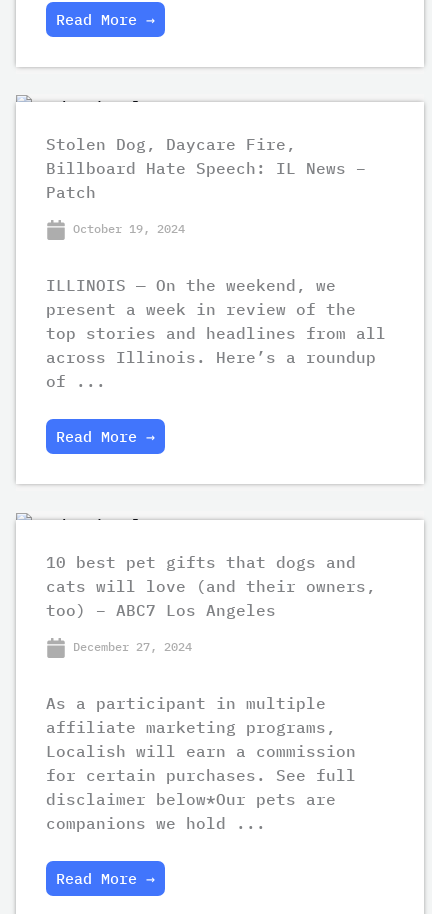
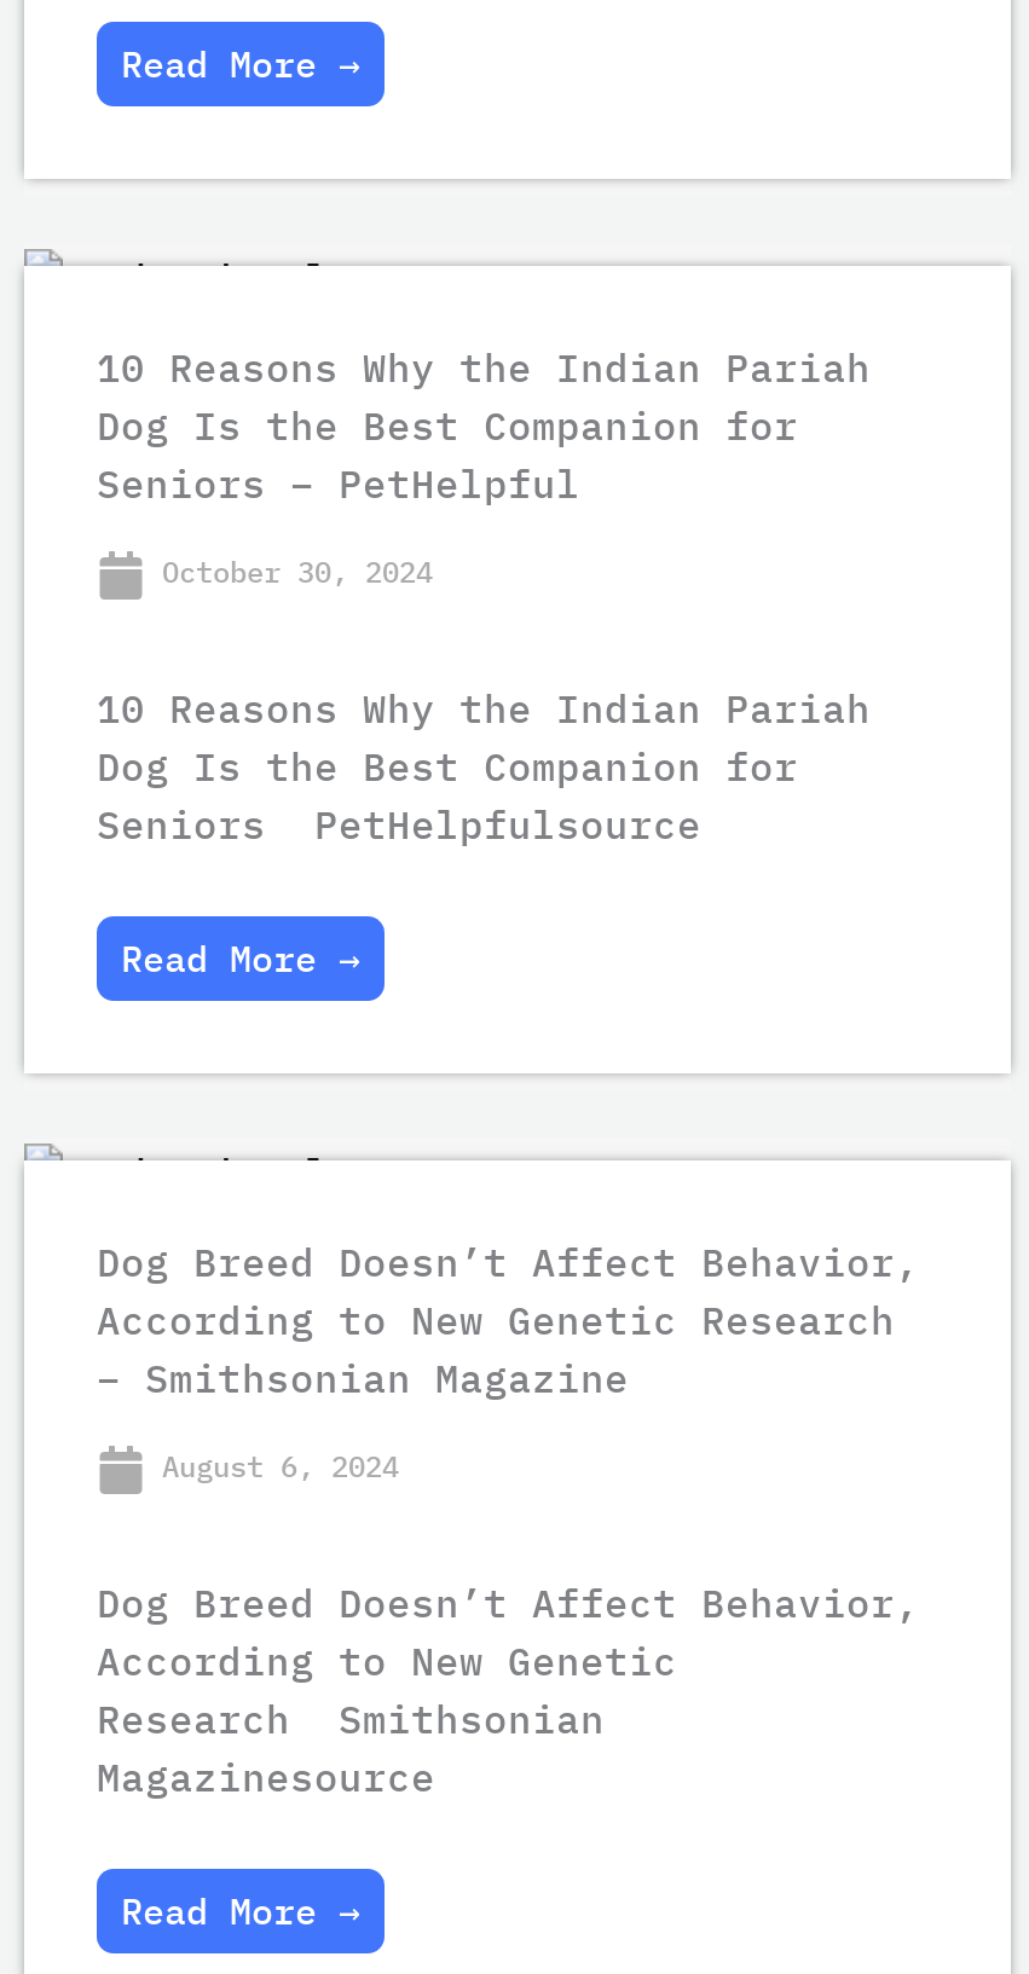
[46,134,366,202] Stolen Dog, Daycare Fire, | Billboard Hate Speech: IL News – | Patch -> [97,343,871,508] 10 Reasons Why the Indian Pariah | Dog Is the Best Companion for | Seniors – PetHelpful
[66,221,185,236] October 19, 2024 -> [145,554,433,590] October 30, 2024
[46,275,386,391] ILLINOIS — On the weekend, we | present a week in review of the | top stories and headlines from all | across Illinois. Here’s a roundup | of ... -> [97,684,871,848] 10 Reasons Why the Indian Pariah | Dog Is the Best Companion for | Seniors PetHelpfulsource
[46,552,376,620] 10 best pet gifts that dogs and | cats will love (and their owners, | too) – ABC7 Los Angeles -> [97,1237,919,1402] Dog Breed Doesn’t Affect Behavior, | According to New Genetic Research | – Smithsonian Magazine
[66,639,192,654] December 27, 2024 -> [145,1447,399,1484] August 6, 2024
[46,693,356,833] As a participant in multiple | affiliate marketing programs, | Localish will earn a commission | for certain purchases. See full | disclaimer below*Our pets are | companions we hold ... -> [97,1578,919,1800] Dog Breed Doesn’t Affect Behavior, | According to New Genetic | Research Smithsonian | Magazinesource

